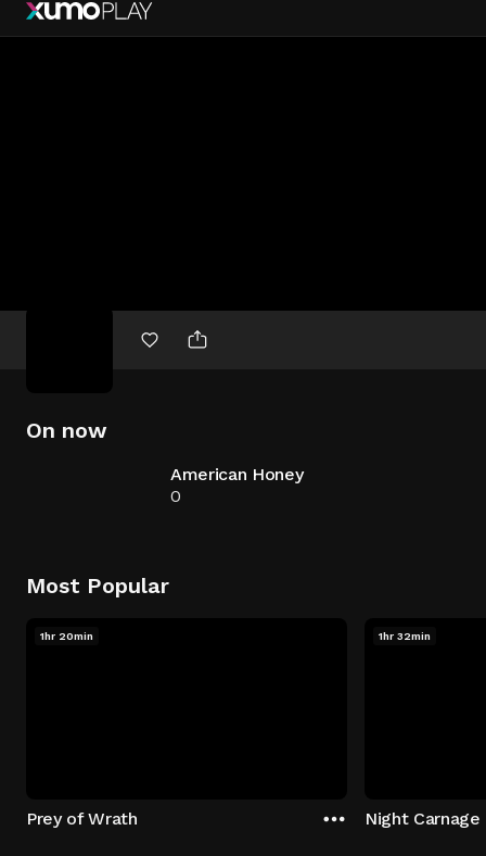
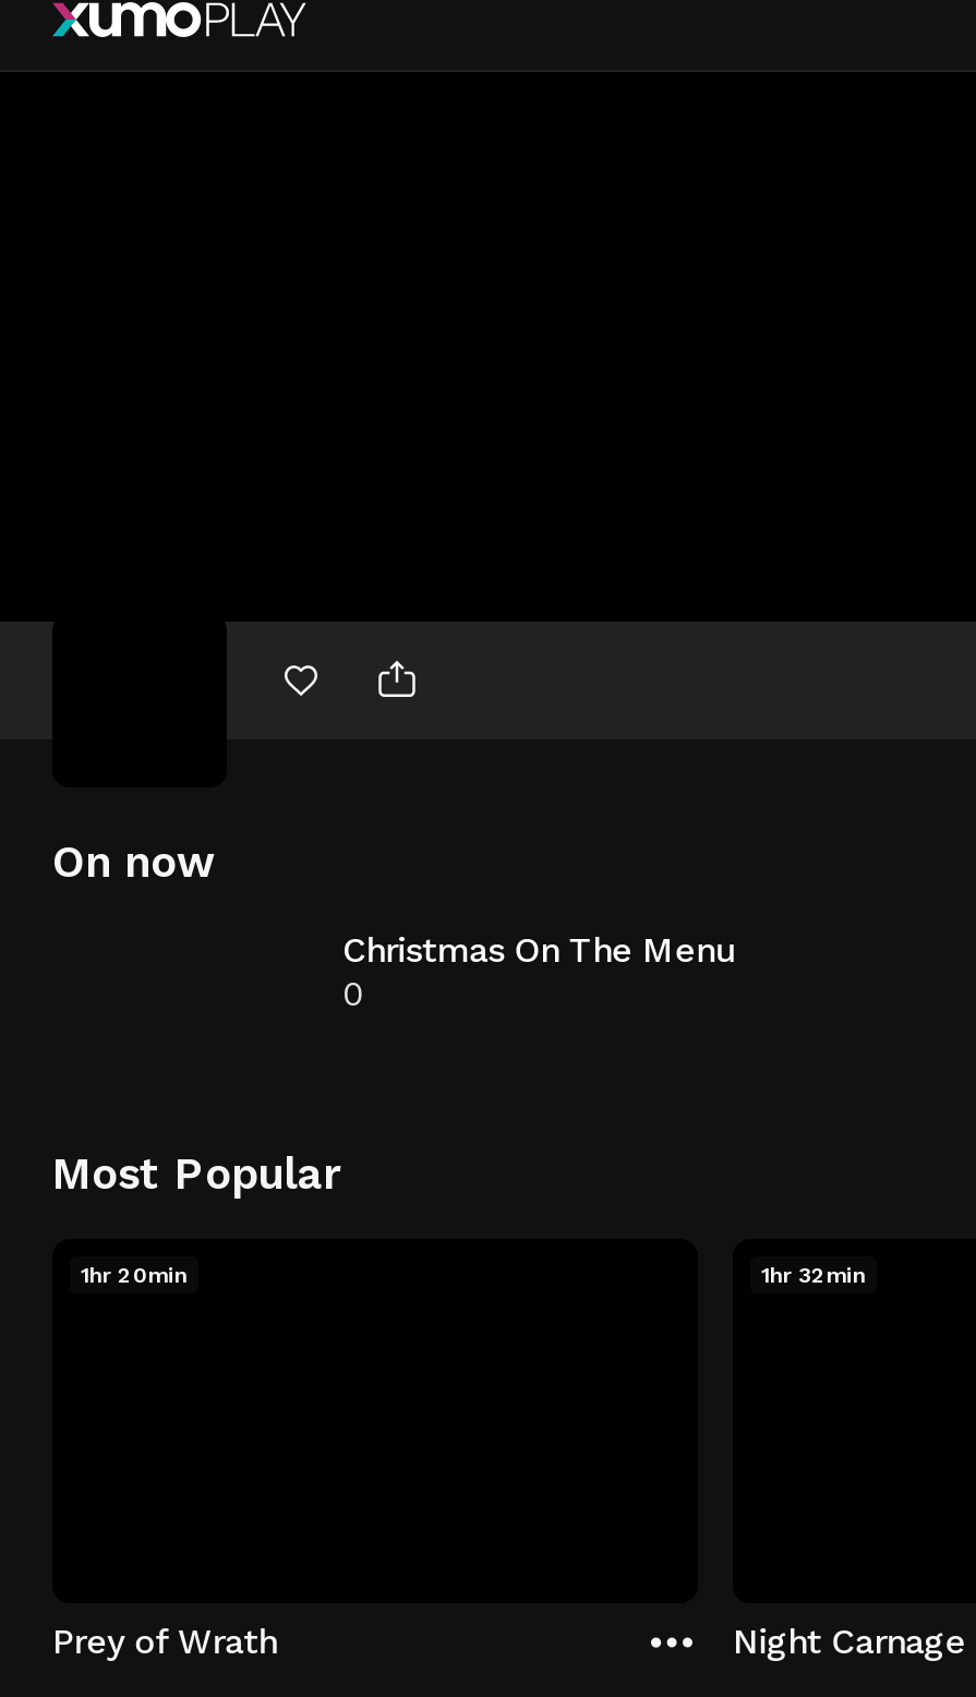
[170,464,303,484] American Honey -> [342,929,733,971] Christmas On The Menu

